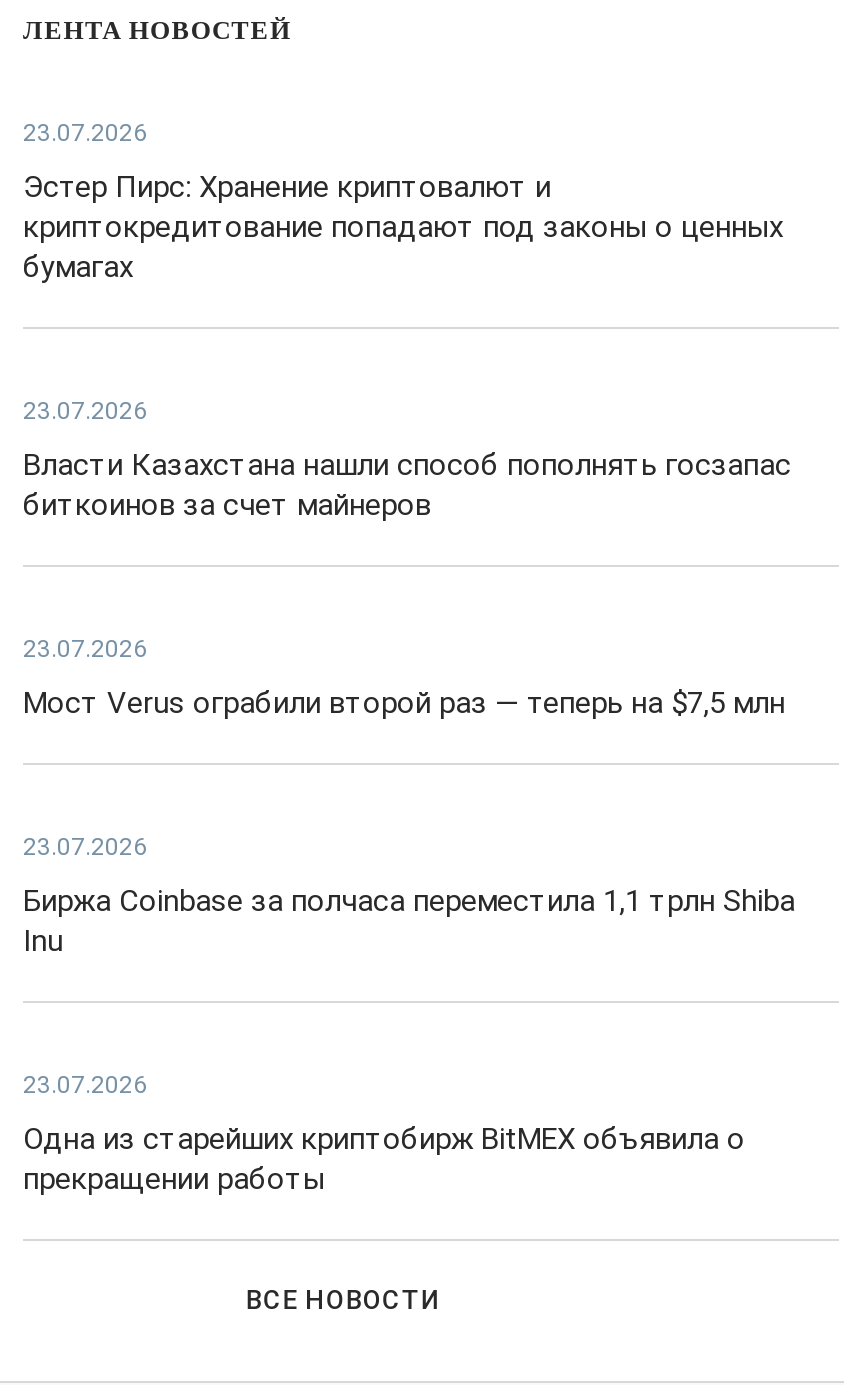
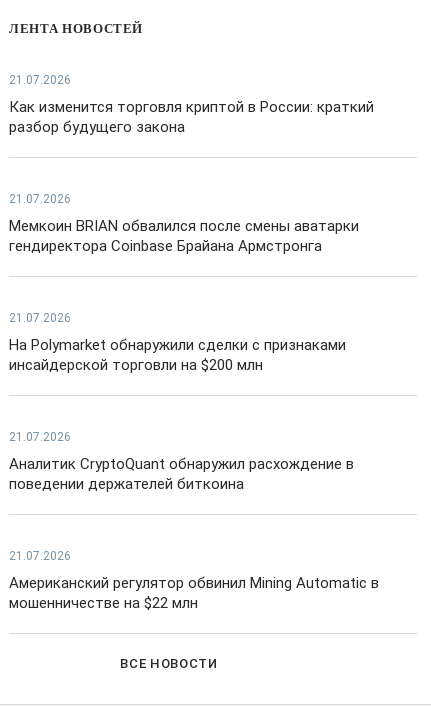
[23,119,147,147] 23.07.2026 -> [9,73,71,87] 21.07.2026
[23,169,783,285] Эстер Пирс: Хранение криптовалют и | криптокредитование попадают под законы о ценных | бумагах -> [9,98,374,136] Как изменится торговля криптой в России: краткий | разбор будущего закона
[23,397,147,425] 23.07.2026 -> [9,192,71,206] 21.07.2026
[23,447,791,523] Власти Казахстана нашли способ пополнять госзапас | биткоинов за счет майнеров -> [9,217,359,255] Мемкоин BRIAN обвалился после смены аватарки | гендиректора Coinbase Брайана Армстронга
[23,635,147,663] 23.07.2026 -> [9,311,71,325] 21.07.2026
[23,685,785,721] Мост Verus ограбили второй раз — теперь на $7,5 млн -> [9,336,346,374] На Polymarket обнаружили сделки с признаками | инсайдерской торговли на $200 млн
[23,833,147,861] 23.07.2026 -> [9,430,71,444] 21.07.2026
[23,883,795,959] Биржа Coinbase за полчаса переместила 1,1 трлн Shiba | Inu -> [9,455,354,493] Аналитик CryptoQuant обнаружил расхождение в | поведении держателей биткоина
[23,1071,147,1099] 23.07.2026 -> [9,549,71,563] 21.07.2026
[23,1121,745,1197] Одна из старейших криптобирж BitMEX объявила о | прекращении работы -> [9,574,379,612] Американский регулятор обвинил Mining Automatic в | мошенничестве на $22 млн

